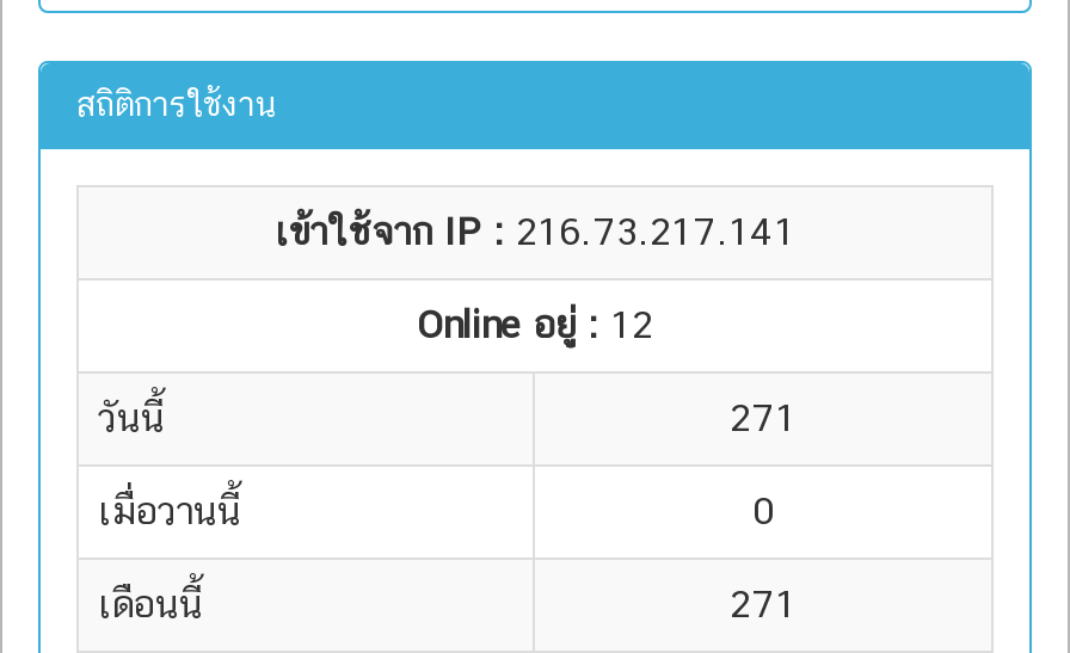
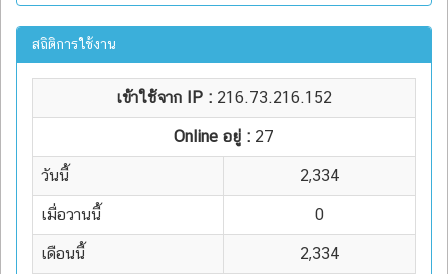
[275,208,795,254] เข้าใช้จาก IP : 216.73.217.141 -> [116,88,332,107] เข้าใช้จาก IP : 216.73.216.152
[417,301,653,347] Online อยู่ : 12 -> [174,127,274,146] Online อยู่ : 27
[730,394,797,440] 271 -> [299,166,339,185] 2,334
[730,581,797,626] 271 -> [299,244,339,263] 2,334

